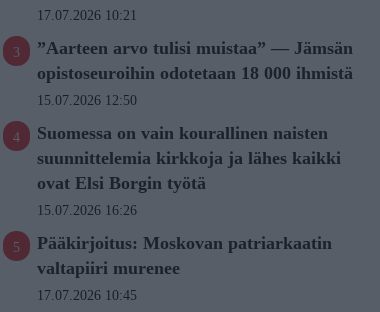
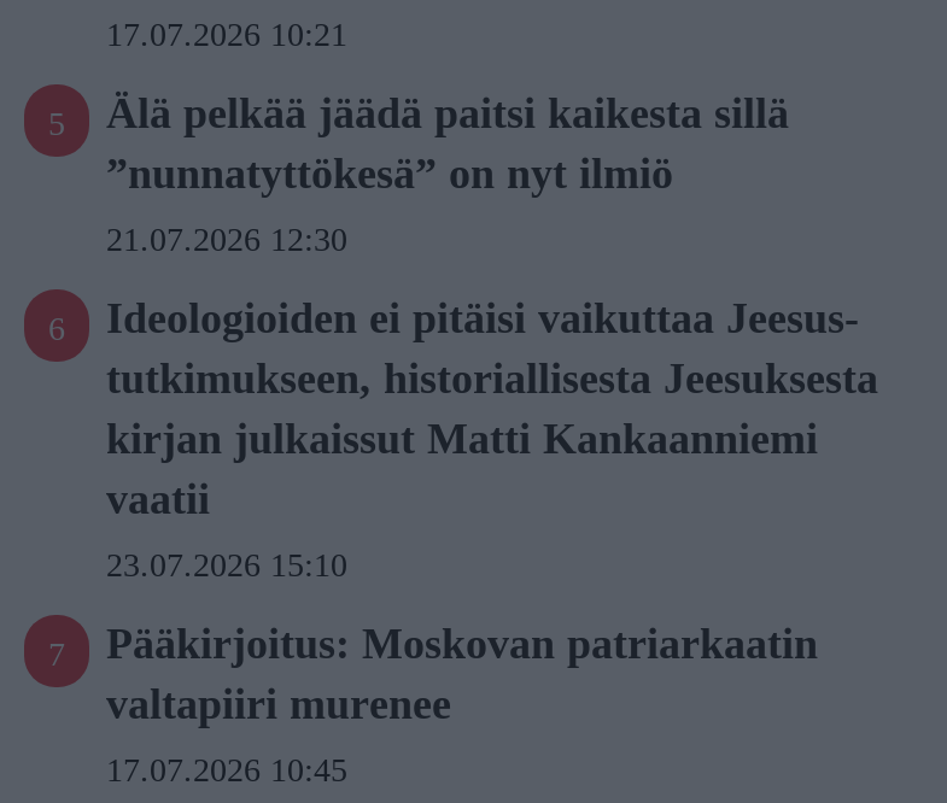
[37,38,353,83] ”Aarteen arvo tulisi muistaa” — Jämsän | opistoseuroihin odotetaan 18 000 ihmistä -> [106,88,789,197] Älä pelkää jäädä paitsi kaikesta sillä | ”nunnatyttökesä” on nyt ilmiö
[37,93,137,108] 15.07.2026 12:50 -> [106,221,347,257] 21.07.2026 12:30
[37,123,341,193] Suomessa on vain kourallinen naisten | suunnittelemia kirkkoja ja lähes kaikki | ovat Elsi Borgin työtä -> [106,293,878,522] Ideologioiden ei pitäisi vaikuttaa Jeesus- | tutkimukseen, historiallisesta Jeesuksesta | kirjan julkaissut Matti Kankaanniemi | vaatii
[37,203,137,218] 15.07.2026 16:26 -> [106,546,347,583] 23.07.2026 15:10

